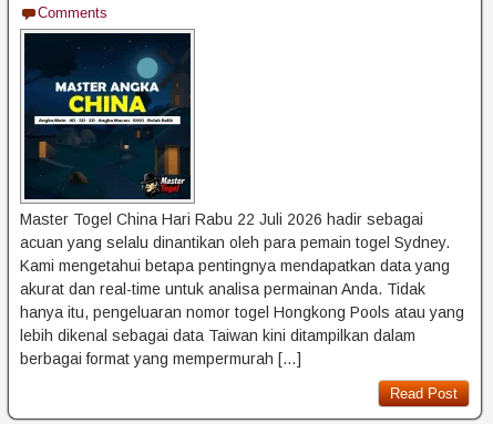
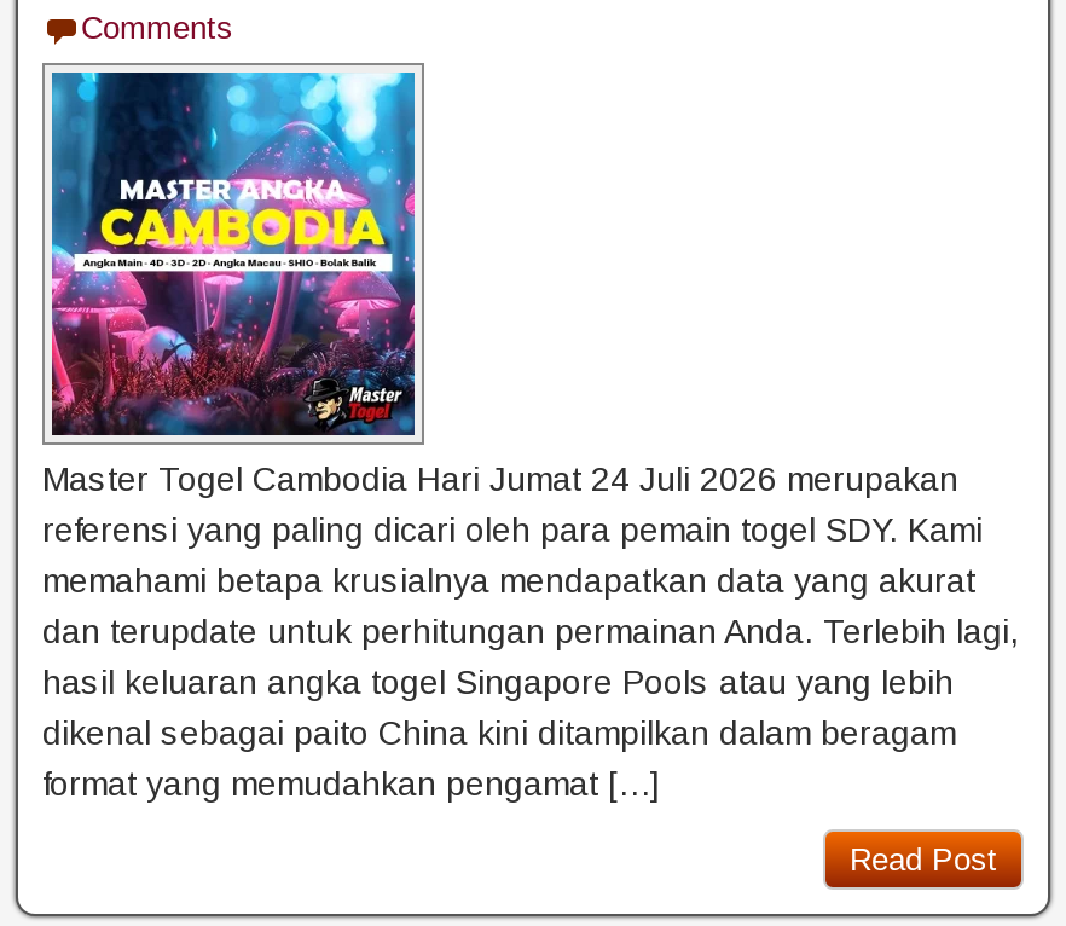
[20,32,464,367] [image] | Master Togel China Hari Rabu 22 Juli 2026 hadir sebagai | acuan yang selalu dinantikan oleh para pemain togel Sydney. | Kami mengetahui betapa pentingnya mendapatkan data yang | akurat dan real-time untuk analisa permainan Anda. Tidak | hanya itu, pengeluaran nomor togel Hongkong Pools atau yang | lebih dikenal sebagai data Taiwan kini ditampilkan dalam | berbagai format yang mempermurah […] -> [42,70,1019,802] [image] | Master Togel Cambodia Hari Jumat 24 Juli 2026 merupakan | referensi yang paling dicari oleh para pemain togel SDY. Kami | memahami betapa krusialnya mendapatkan data yang akurat | dan terupdate untuk perhitungan permainan Anda. Terlebih lagi, | hasil keluaran angka togel Singapore Pools atau yang lebih | dikenal sebagai paito China kini ditampilkan dalam beragam | format yang memudahkan pengamat […]

